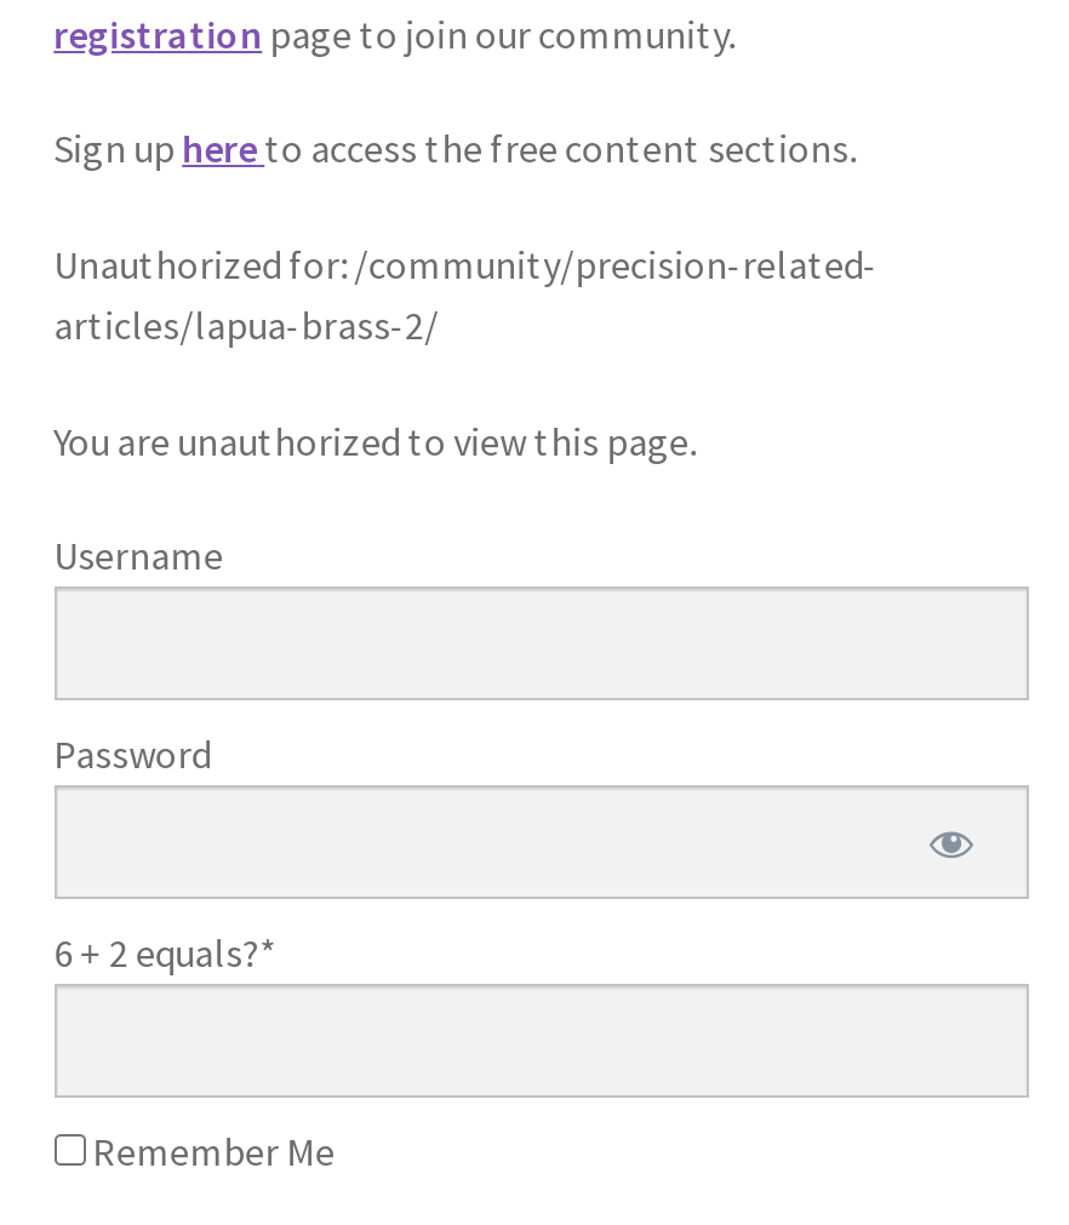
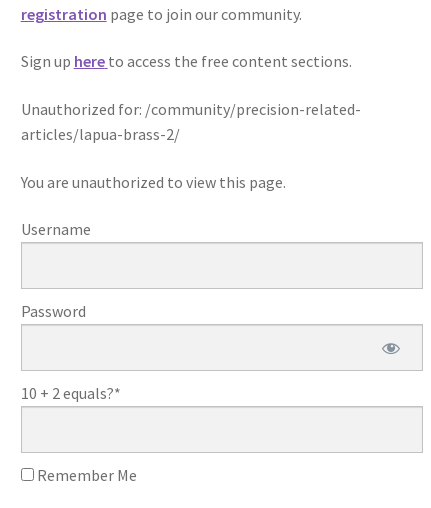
[54,929,277,977] 6 + 2 equals?* -> [21,383,121,403] 10 + 2 equals?*

